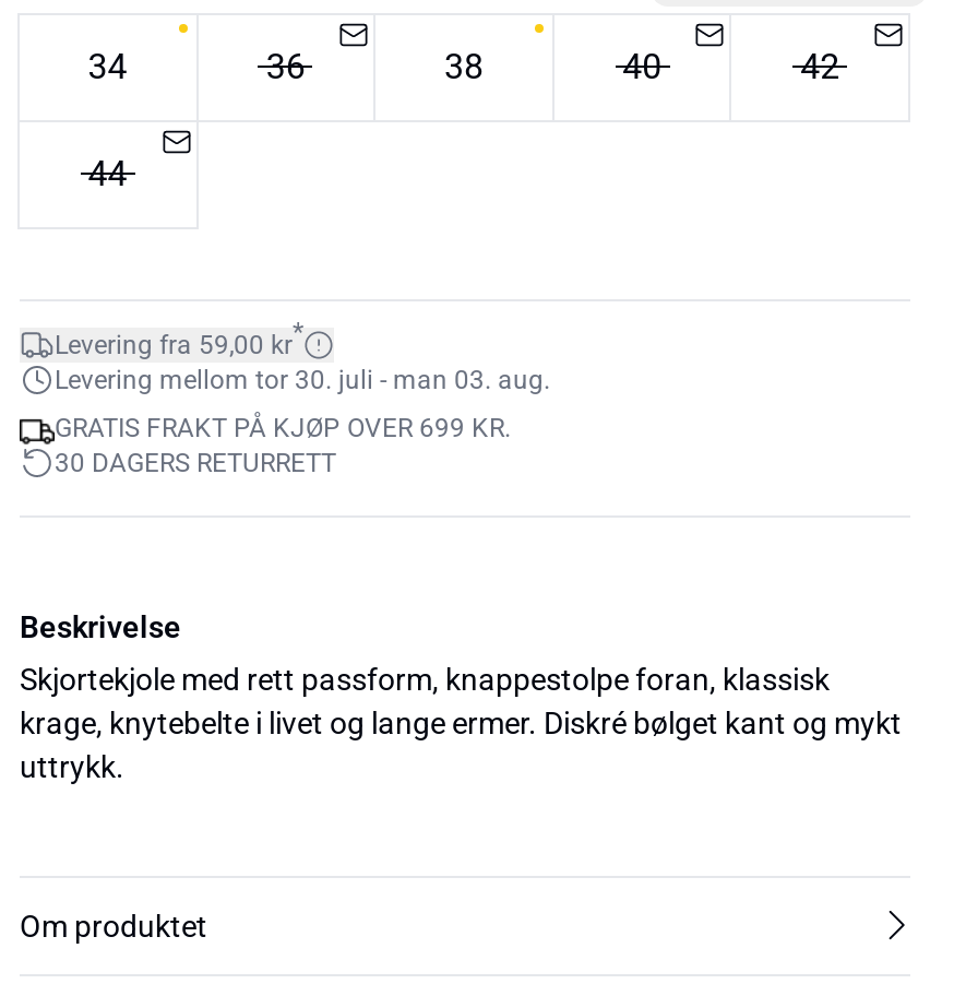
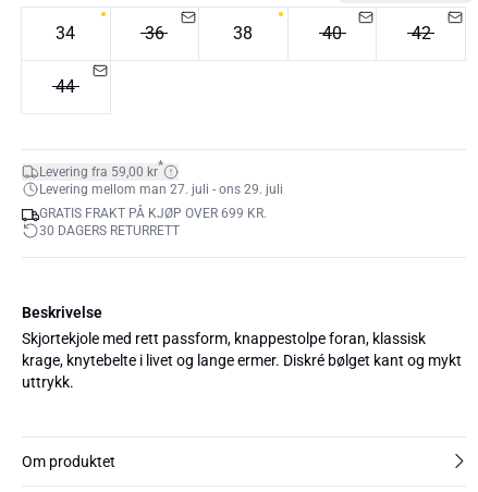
[55,364,550,394] Levering mellom tor 30. juli - man 03. aug. -> [39,181,283,196] Levering mellom man 27. juli - ons 29. juli

